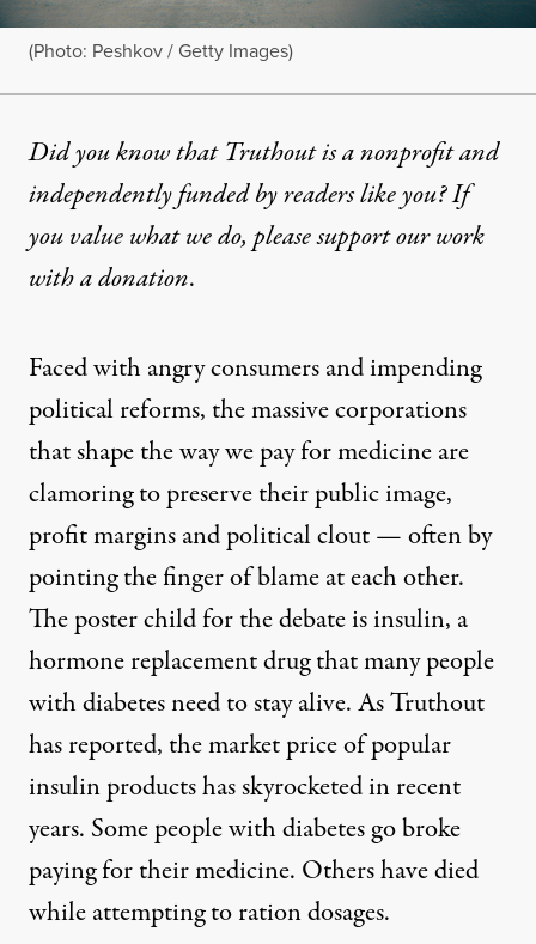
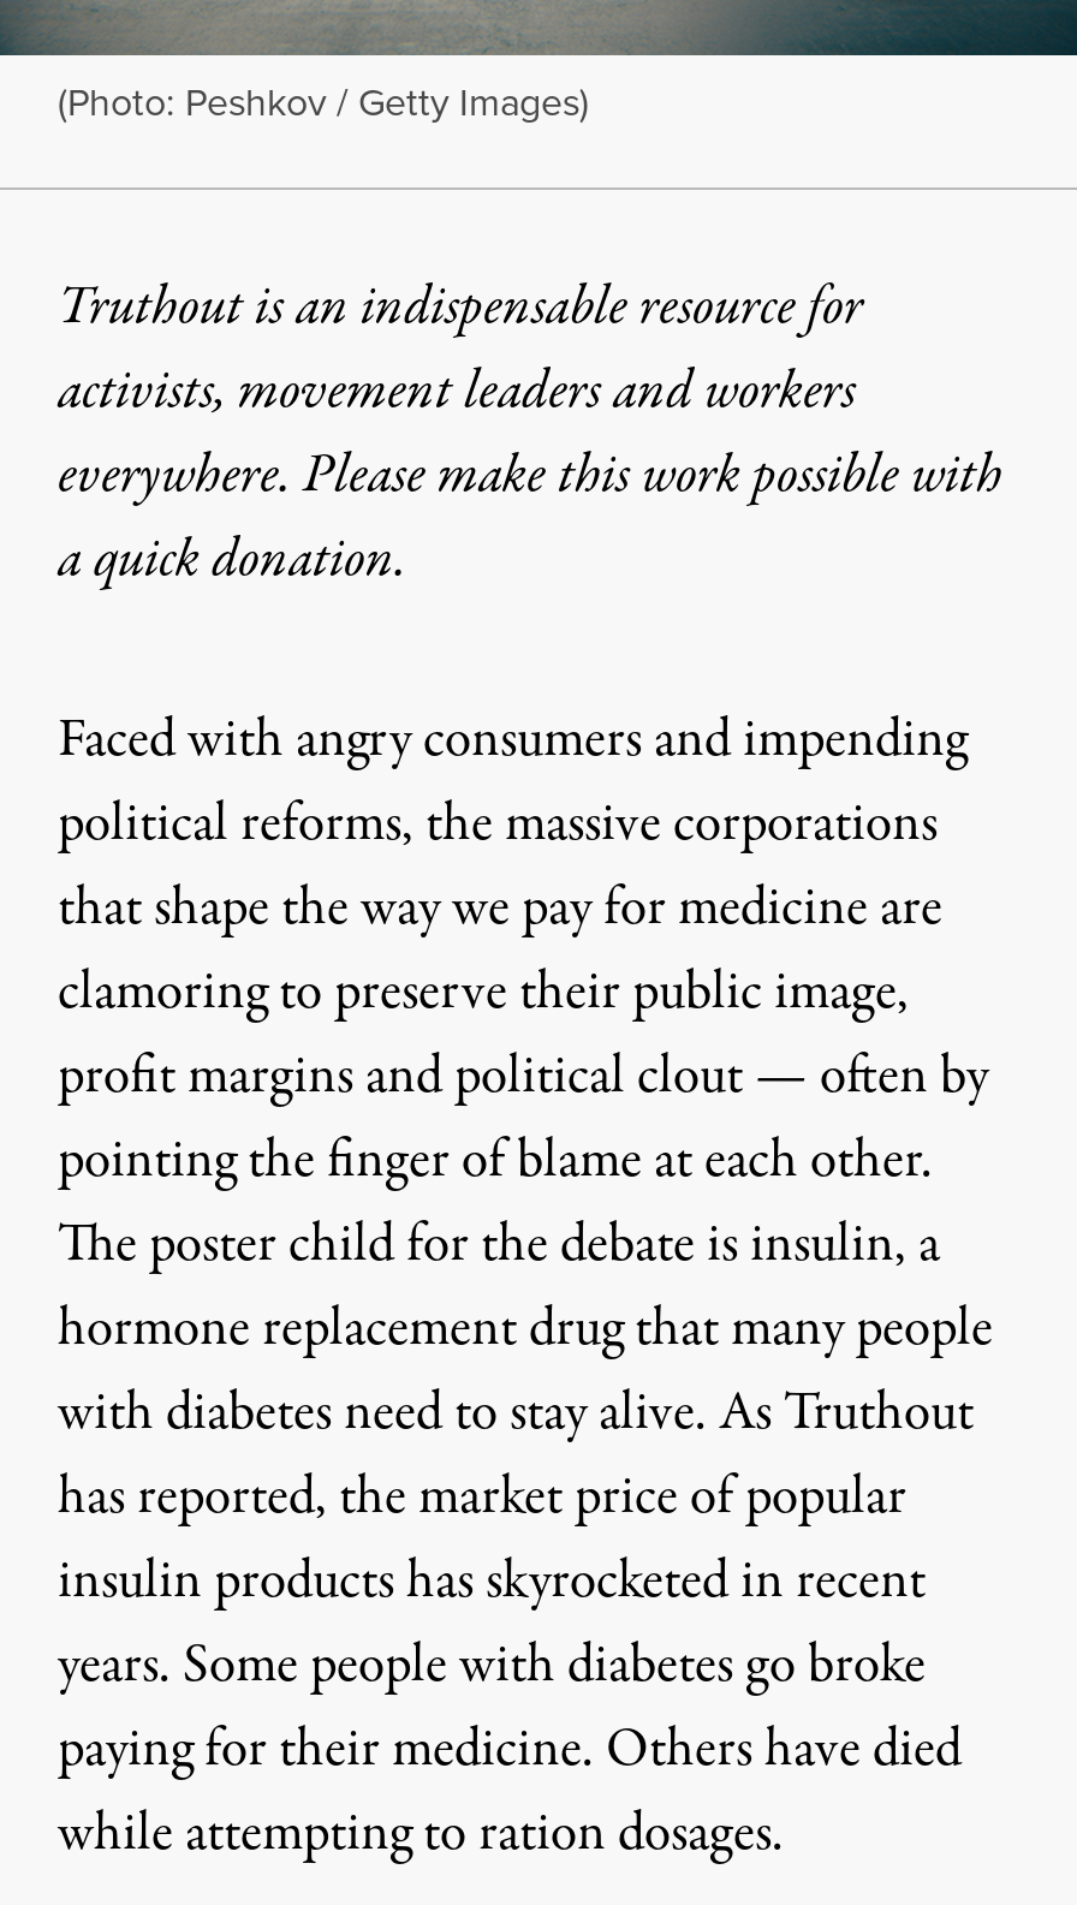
[29,134,499,298] Did you know that Truthout is a nonprofit and | independently funded by readers like you? If | you value what we do, please support our work | with a donation. -> [58,269,1002,598] Truthout is an indispensable resource for | activists, movement leaders and workers | everywhere. Please make this work possible with | a quick donation.

